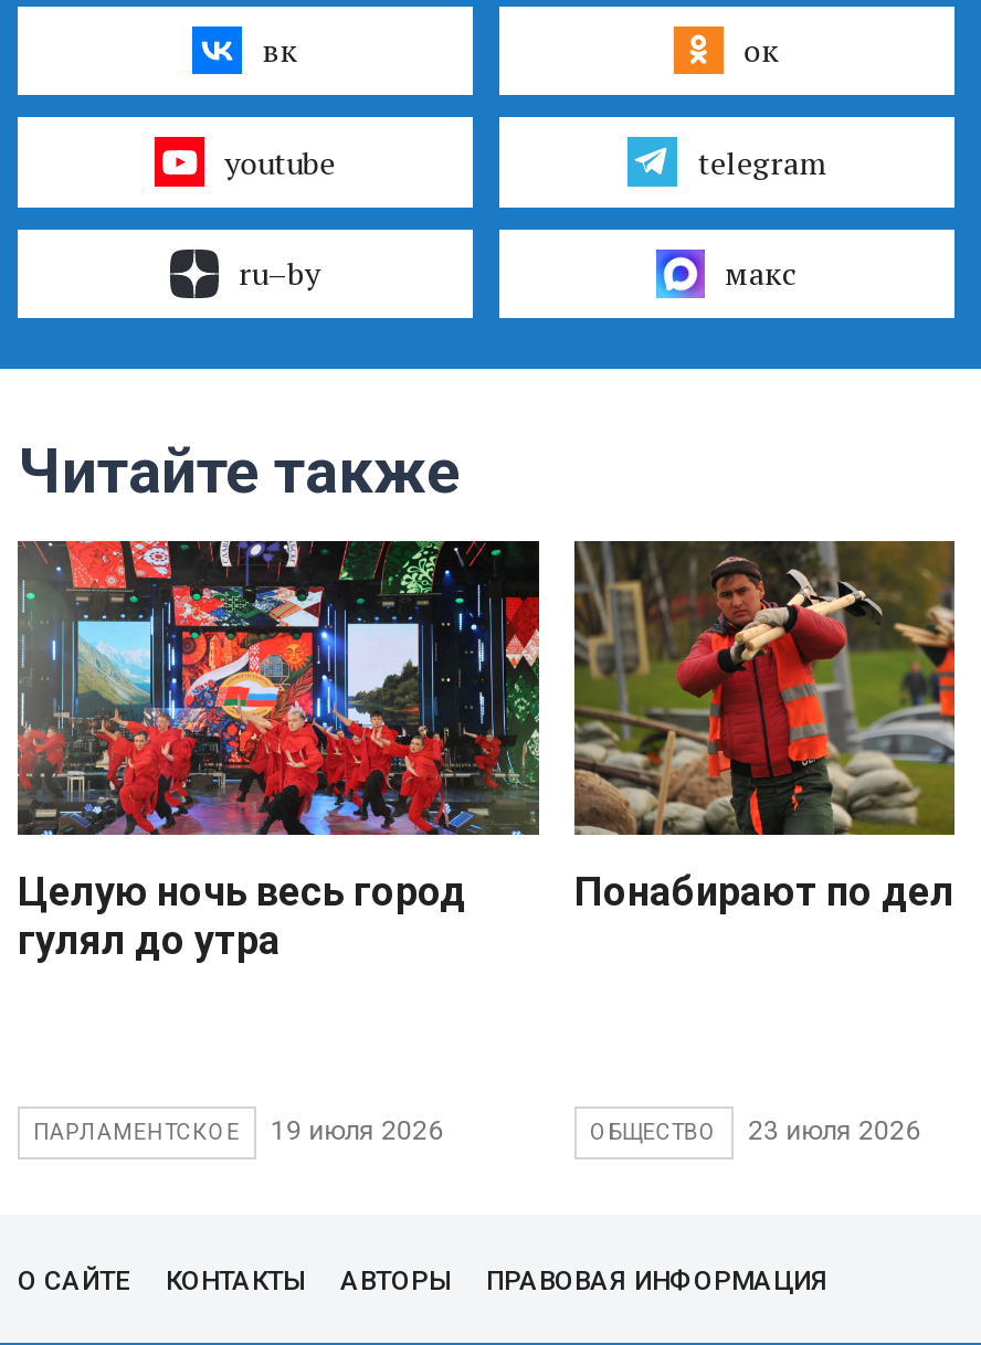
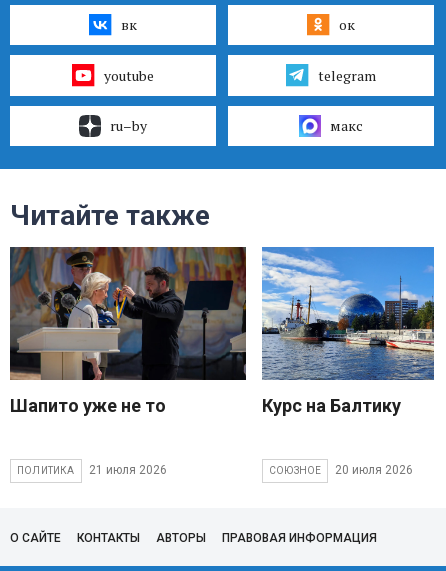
[15,539,541,962] [image] | Целую ночь весь город | гулял до утра -> [9,246,246,416] [image] | Шапито уже не то
[572,539,957,837] [image] -> [261,246,435,343] [image]
[574,868,974,914] Понабирают по делу -> [262,395,401,416] Курс на Балтику
[33,1116,443,1147] ПАРЛАМЕНТСКОЕ | 19 июля 2026 -> [17,463,167,477] ПОЛИТИКА | 21 июля 2026
[590,1116,920,1147] ОБЩЕСТВО | 23 июля 2026 -> [269,463,413,477] СОЮЗНОЕ | 20 июля 2026

